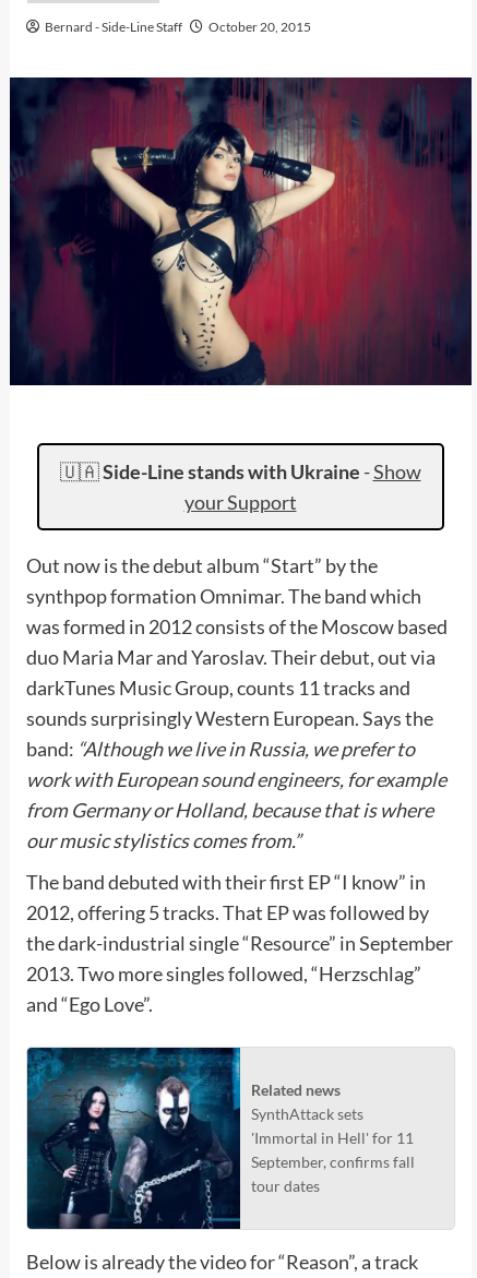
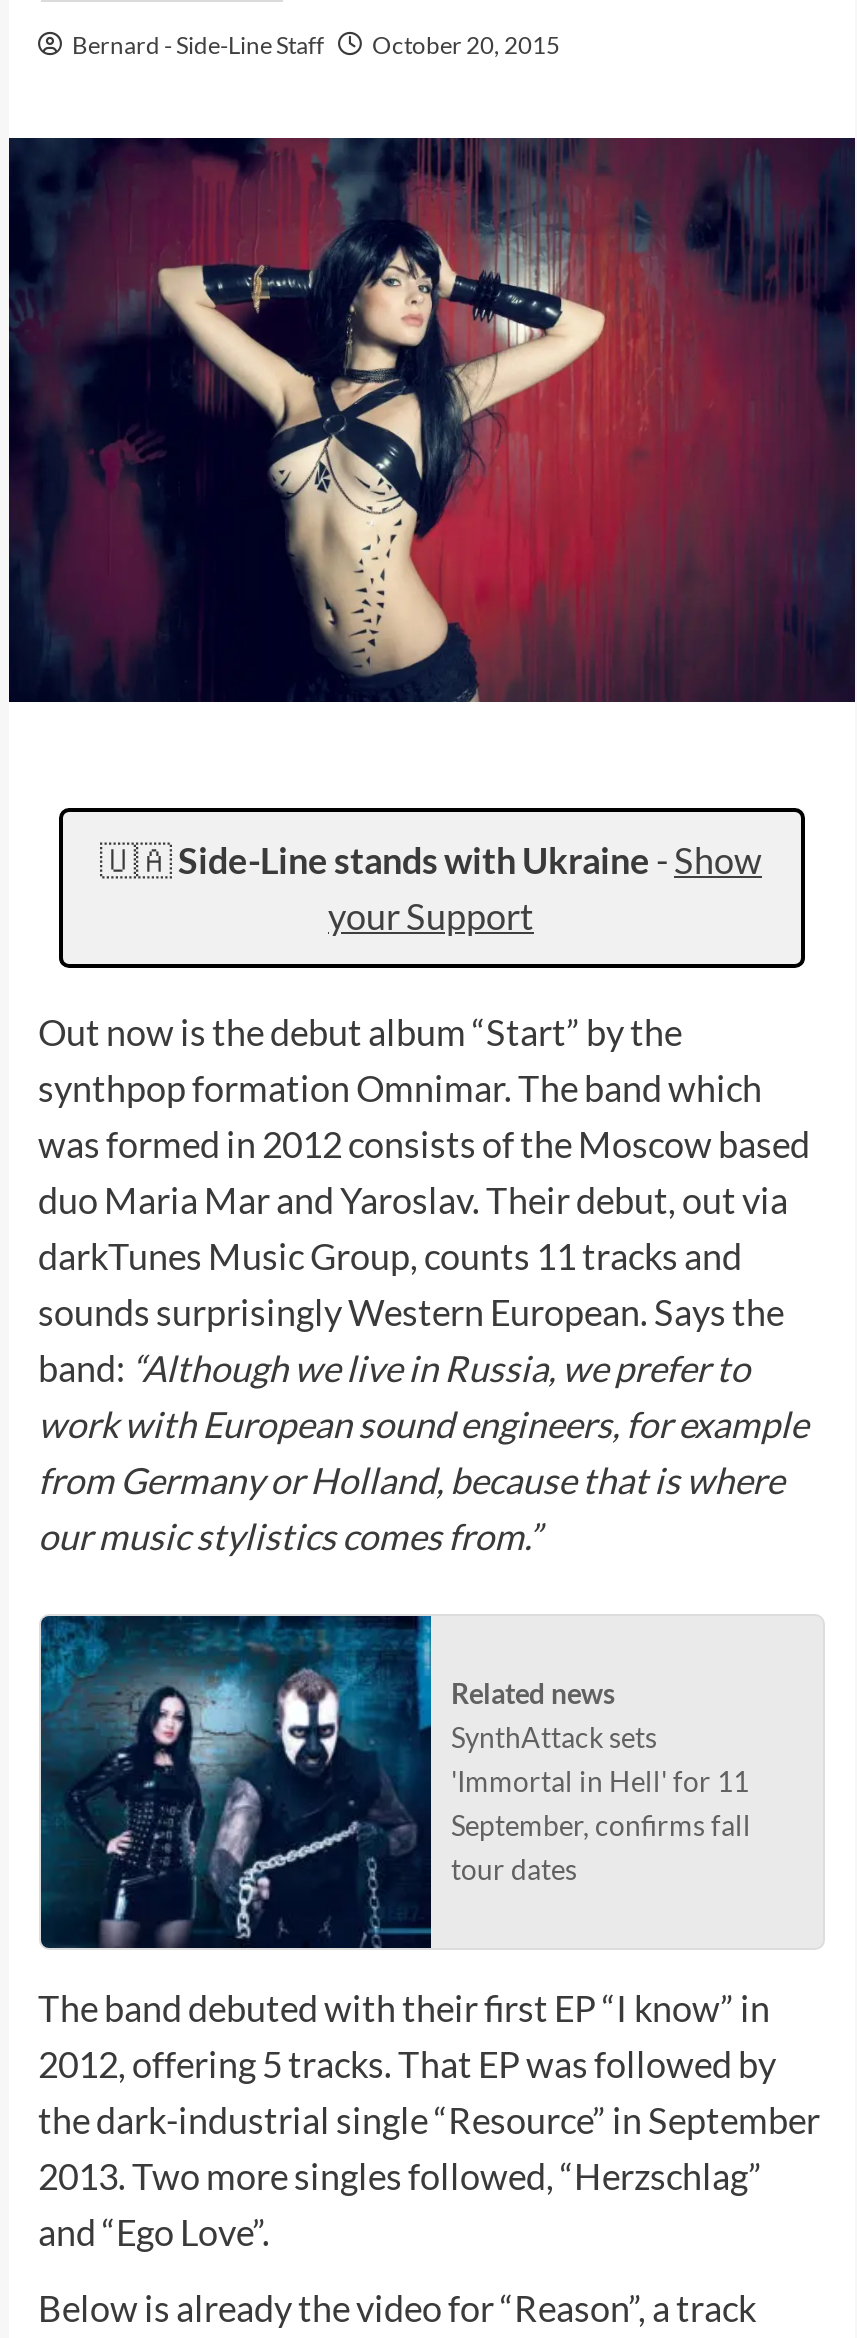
moved [26,870,452,1016] -> [38,1986,820,2254]: The band debuted with their first EP “I know” in | 2012, offering 5 tracks. That EP was followed by | the dark-industrial single “Resource” in September | 2013. Two more singles followed, “Herzschlag” | and “Ego Love”.
moved [26,1047,415,1230] -> [39,1614,751,1950]: [image] | Related news | SynthAttack sets | 'Immortal in Hell' for 11 | September, confirms fall | tour dates

